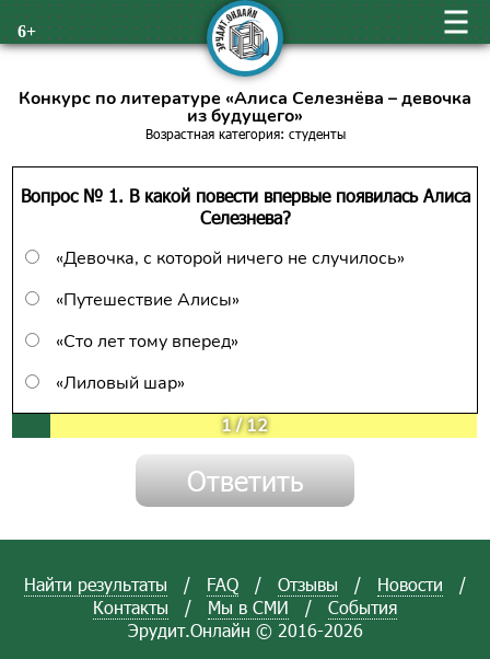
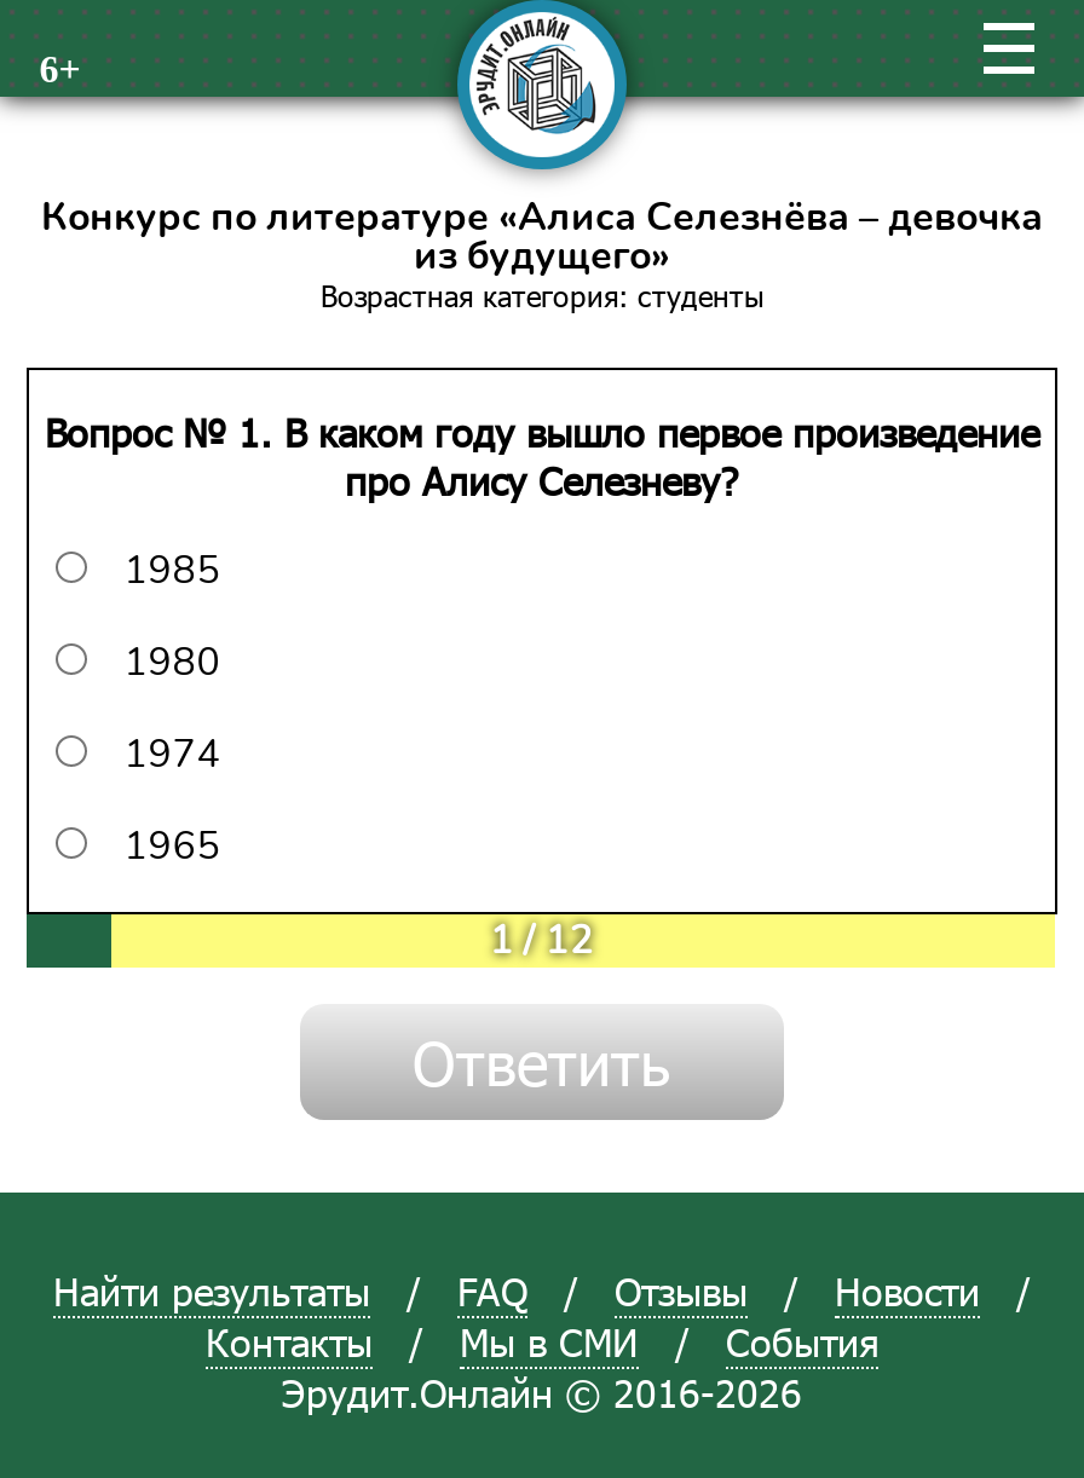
[20,184,470,229] Вопрос № 1. В какой повести впервые появилась Алиса | Селезнева? -> [45,406,1039,506] Вопрос № 1. В каком году вышло первое произведение | про Алису Селезневу?
[56,246,405,270] «Девочка, с которой ничего не случилось» -> [124,544,221,597] 1985
[56,288,240,312] «Путешествие Алисы» -> [124,636,221,689] 1980
[56,329,239,354] «Сто лет тому вперед» -> [124,728,221,781] 1974
[56,371,185,395] «Лиловый шар» -> [124,820,221,873] 1965

